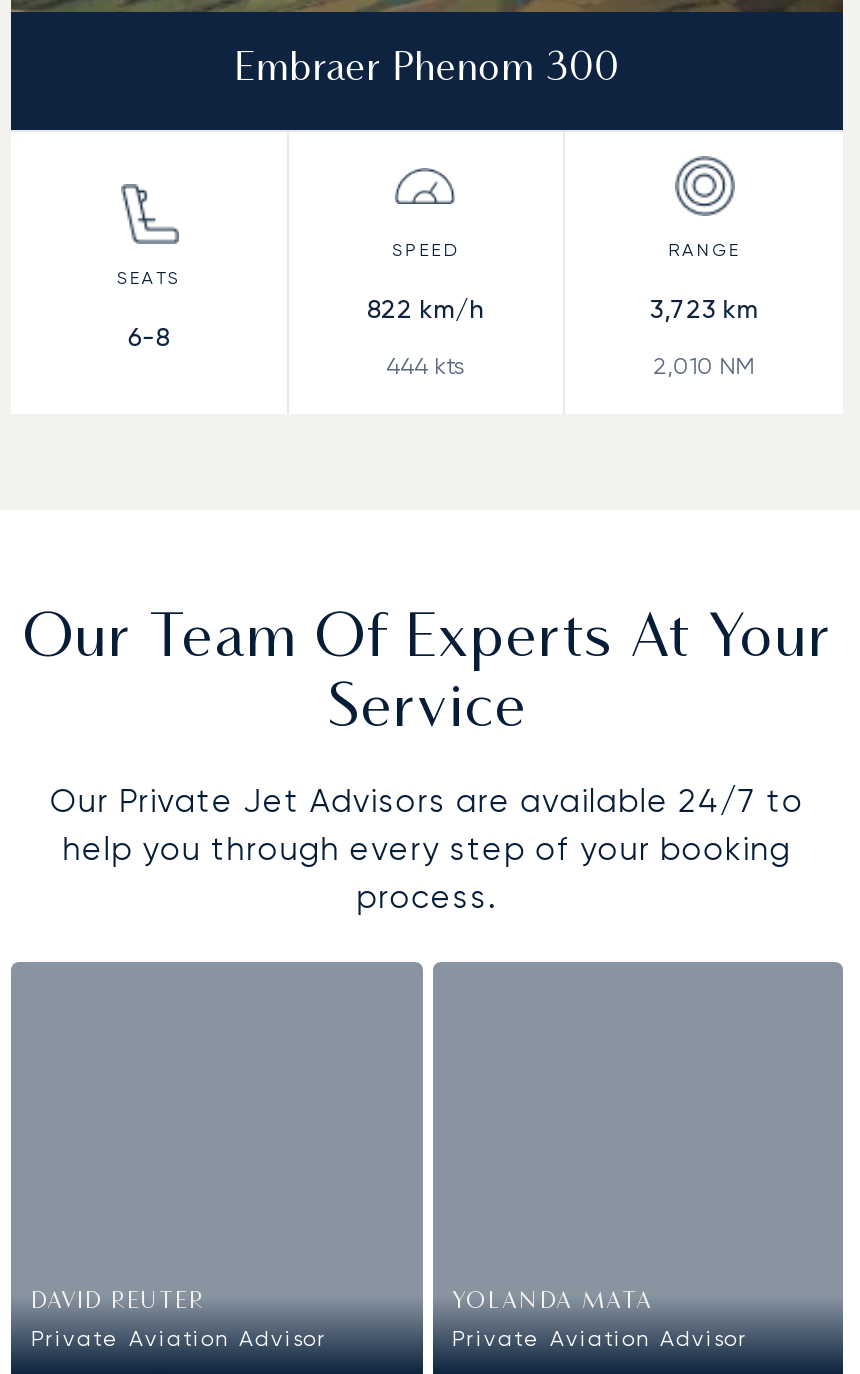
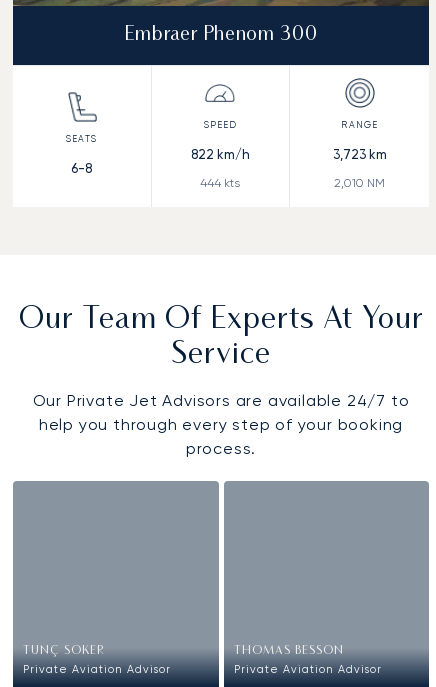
[31,1292,205,1314] DAVID REUTER -> [23,646,105,657] TUNÇ SOKER
[452,1292,654,1314] YOLANDA MATA -> [233,646,343,657] THOMAS BESSON

